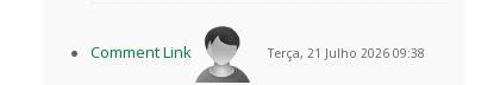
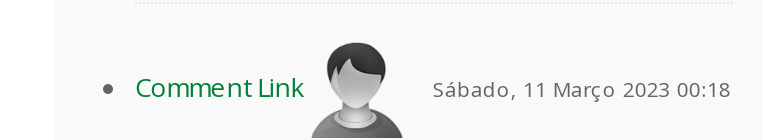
[268,46,425,62] Terça, 21 Julho 2026 09:38 -> [433,76,731,104] Sábado, 11 Março 2023 00:18

